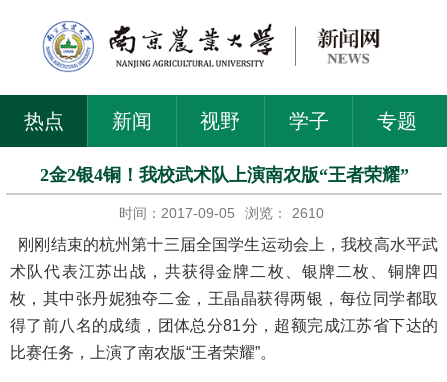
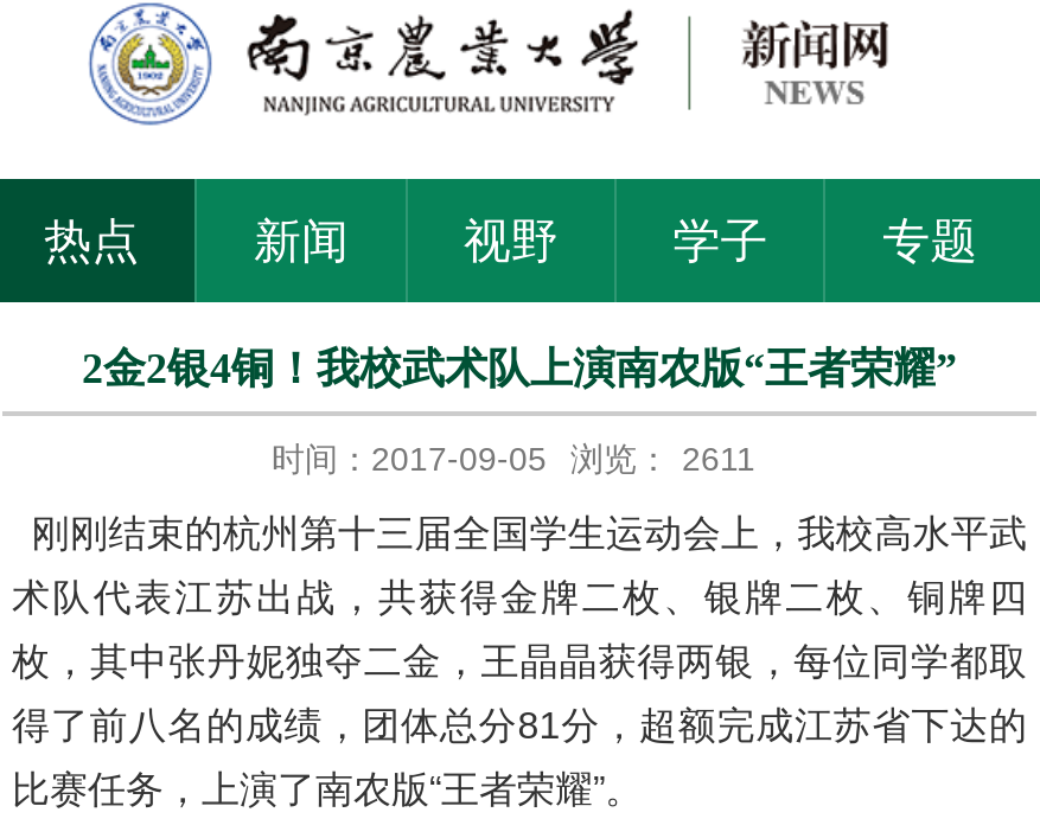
[119,205,324,221] 时间：2017-09-05 浏览： 2610 -> [272,439,755,477] 时间：2017-09-05 浏览： 2611

